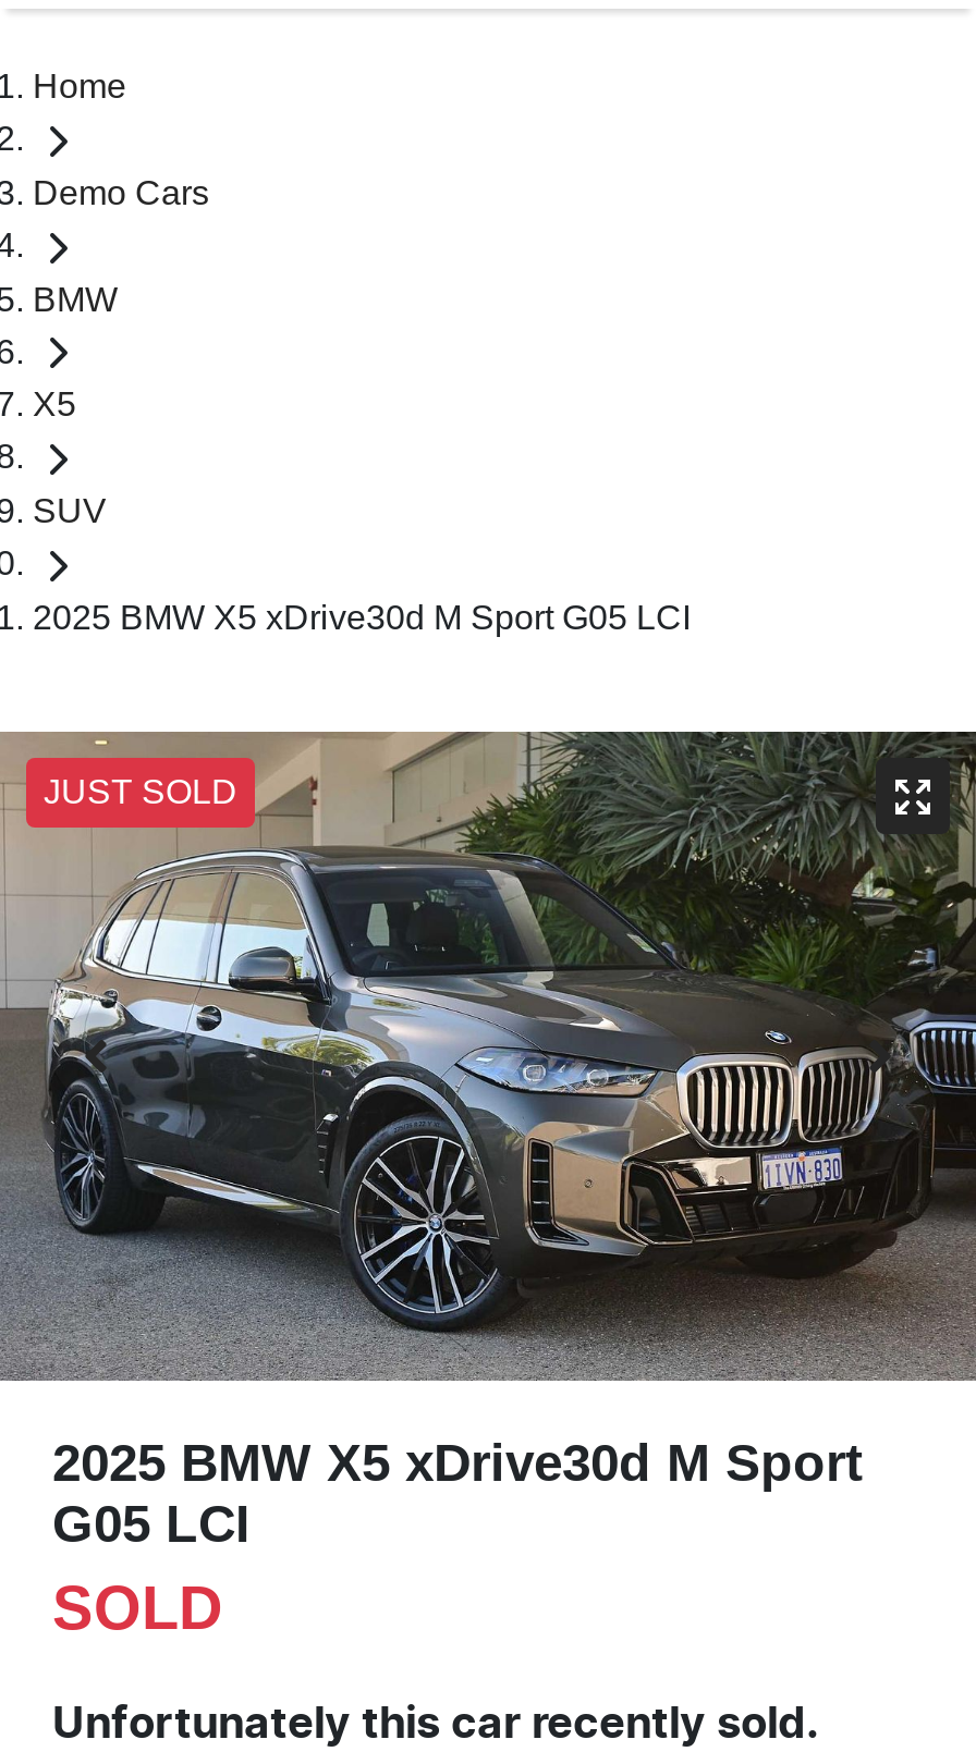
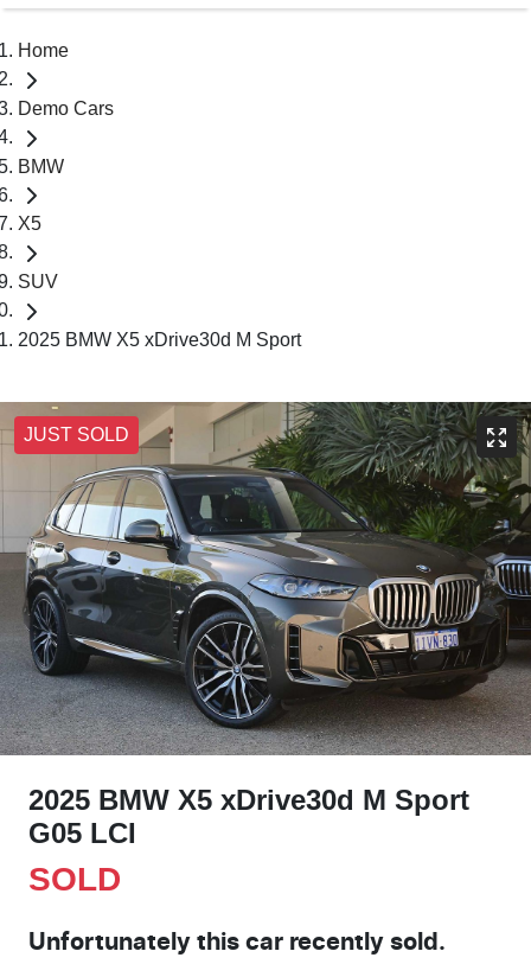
[33,598,691,635] 2025 BMW X5 xDrive30d M Sport G05 LCI -> [18,329,301,350] 2025 BMW X5 xDrive30d M Sport

